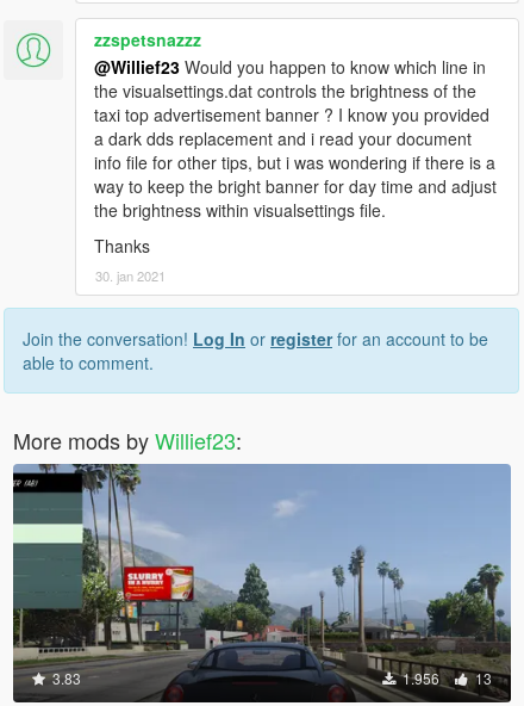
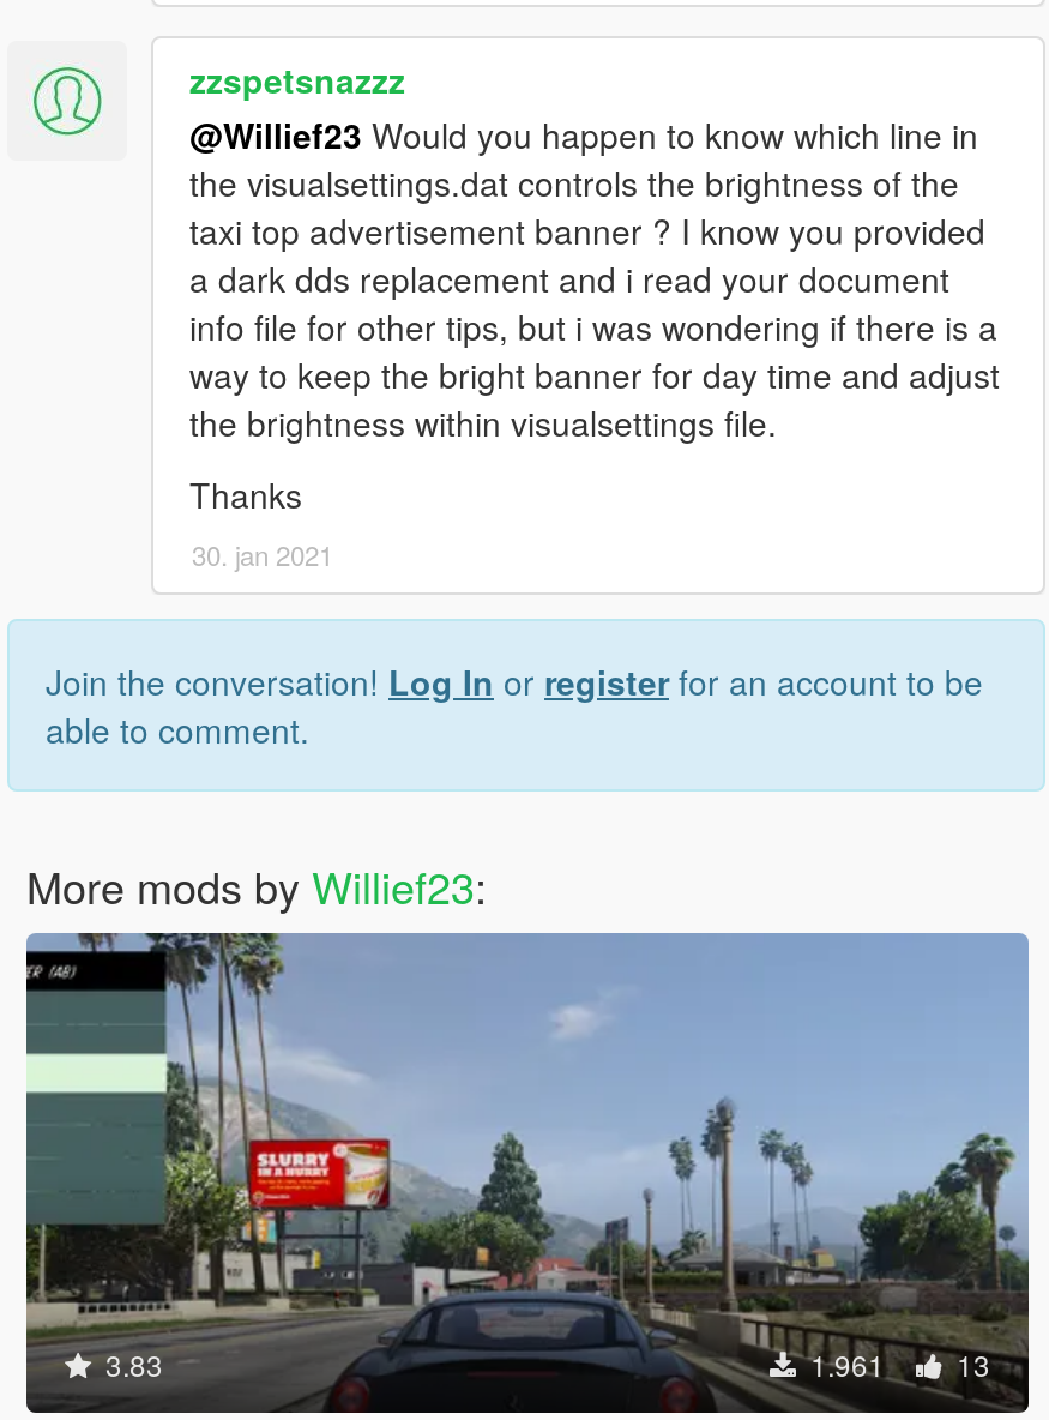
[399,668,492,688] 1.956 13 -> [803,1344,990,1385] 1.961 13

